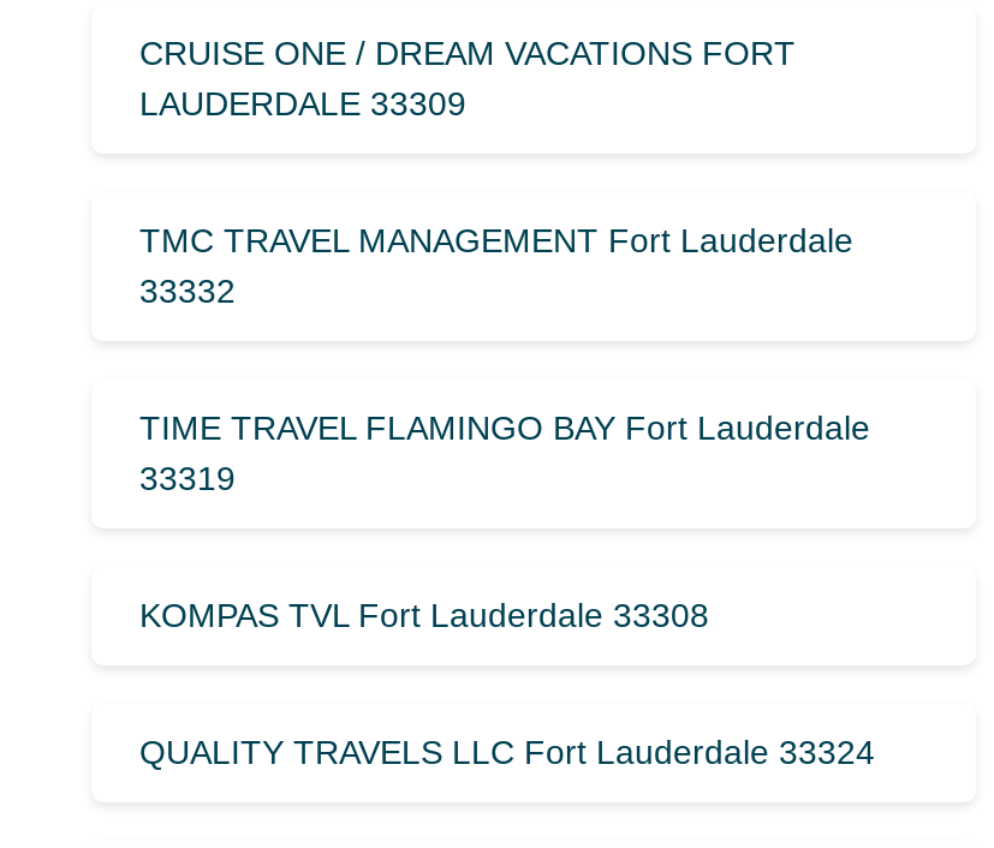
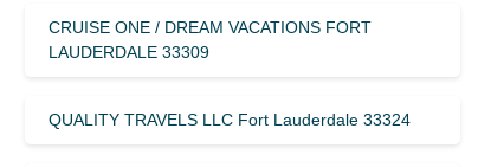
[139,221,853,309] TMC TRAVEL MANAGEMENT Fort Lauderdale | 33332 -> none
[139,408,870,497] TIME TRAVEL FLAMINGO BAY Fort Lauderdale | 33319 -> none
[139,595,709,634] KOMPAS TVL Fort Lauderdale 33308 -> none

